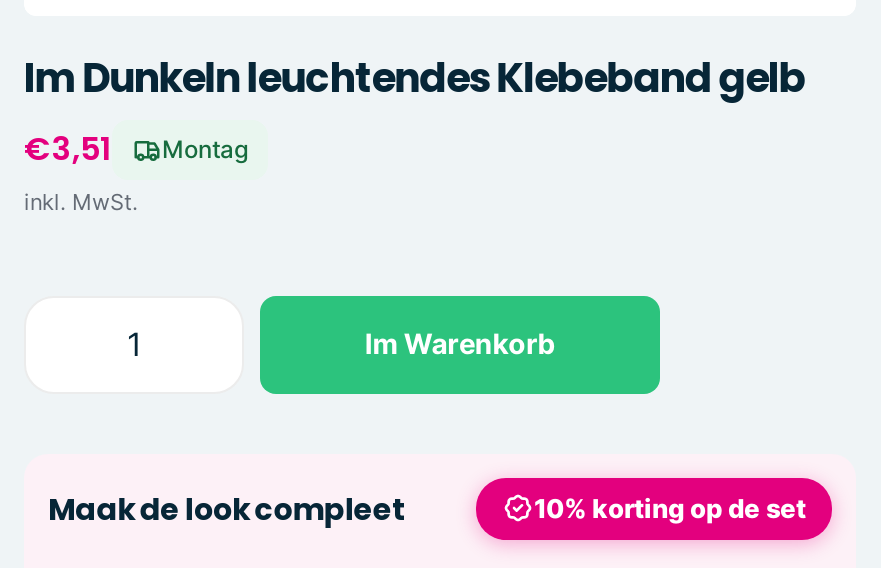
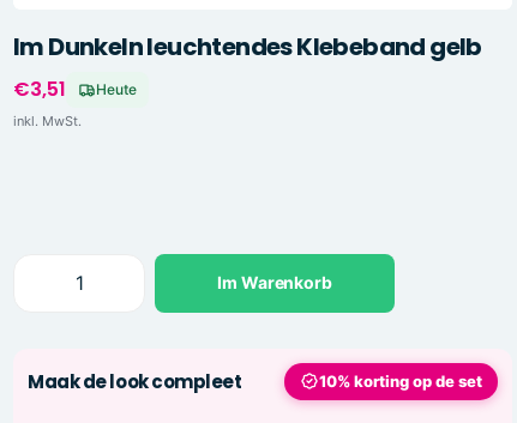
[162,134,248,164] Montag -> [96,80,137,98] Heute

